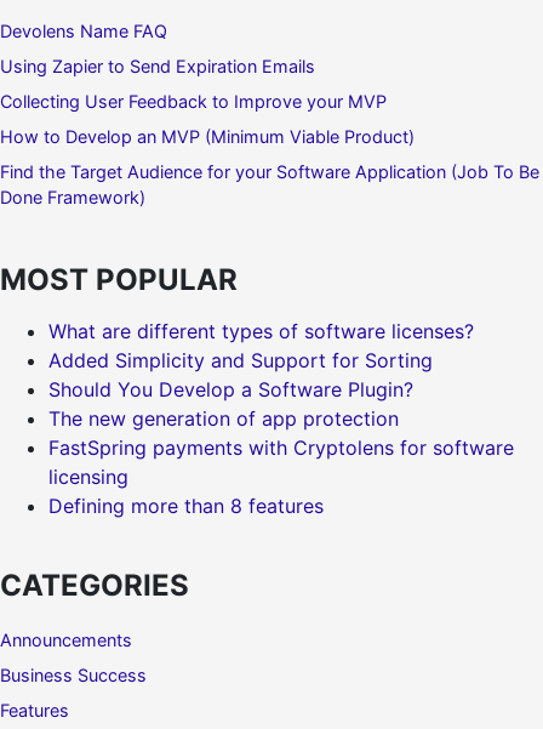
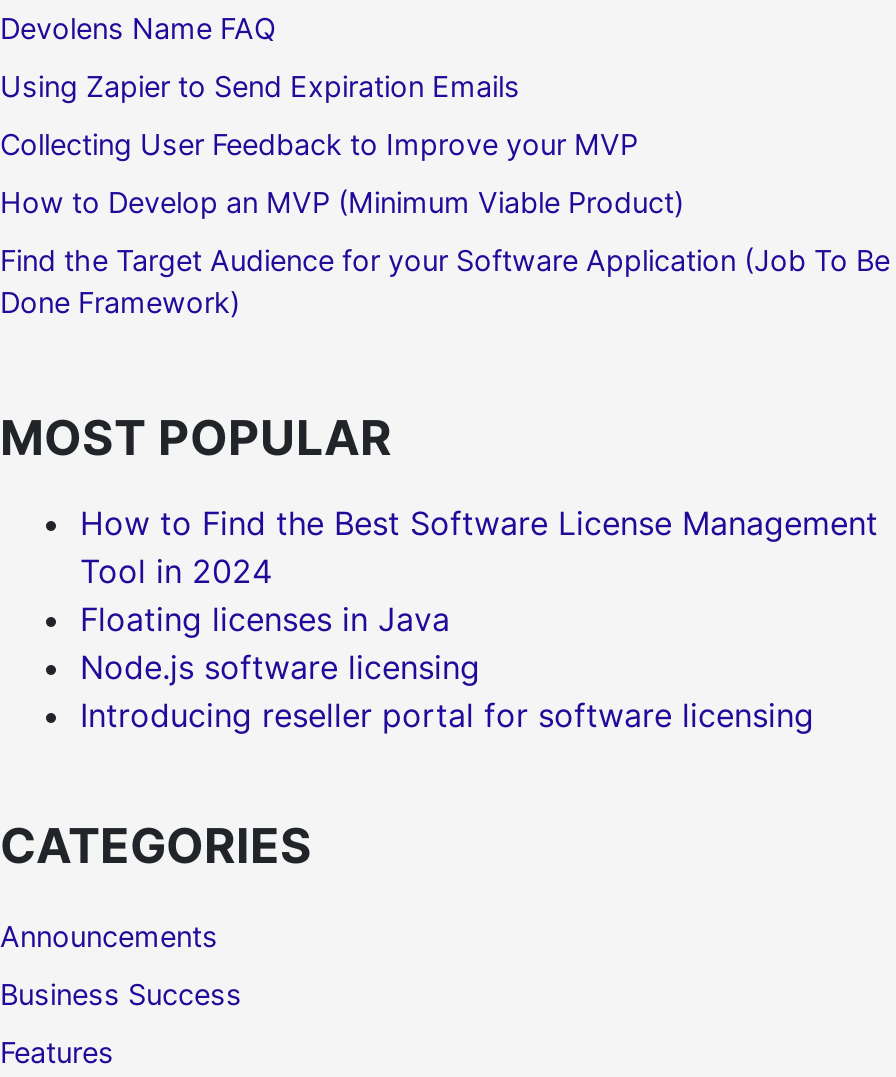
[48,319,514,517] What are different types of software licenses? | Added Simplicity and Support for Sorting | Should You Develop a Software Plugin? | The new generation of app protection | FastSpring payments with Cryptolens for software | licensing | Defining more than 8 features -> [80,502,878,734] How to Find the Best Software License Management | Tool in 2024 | Floating licenses in Java | Node.js software licensing | Introducing reseller portal for software licensing

